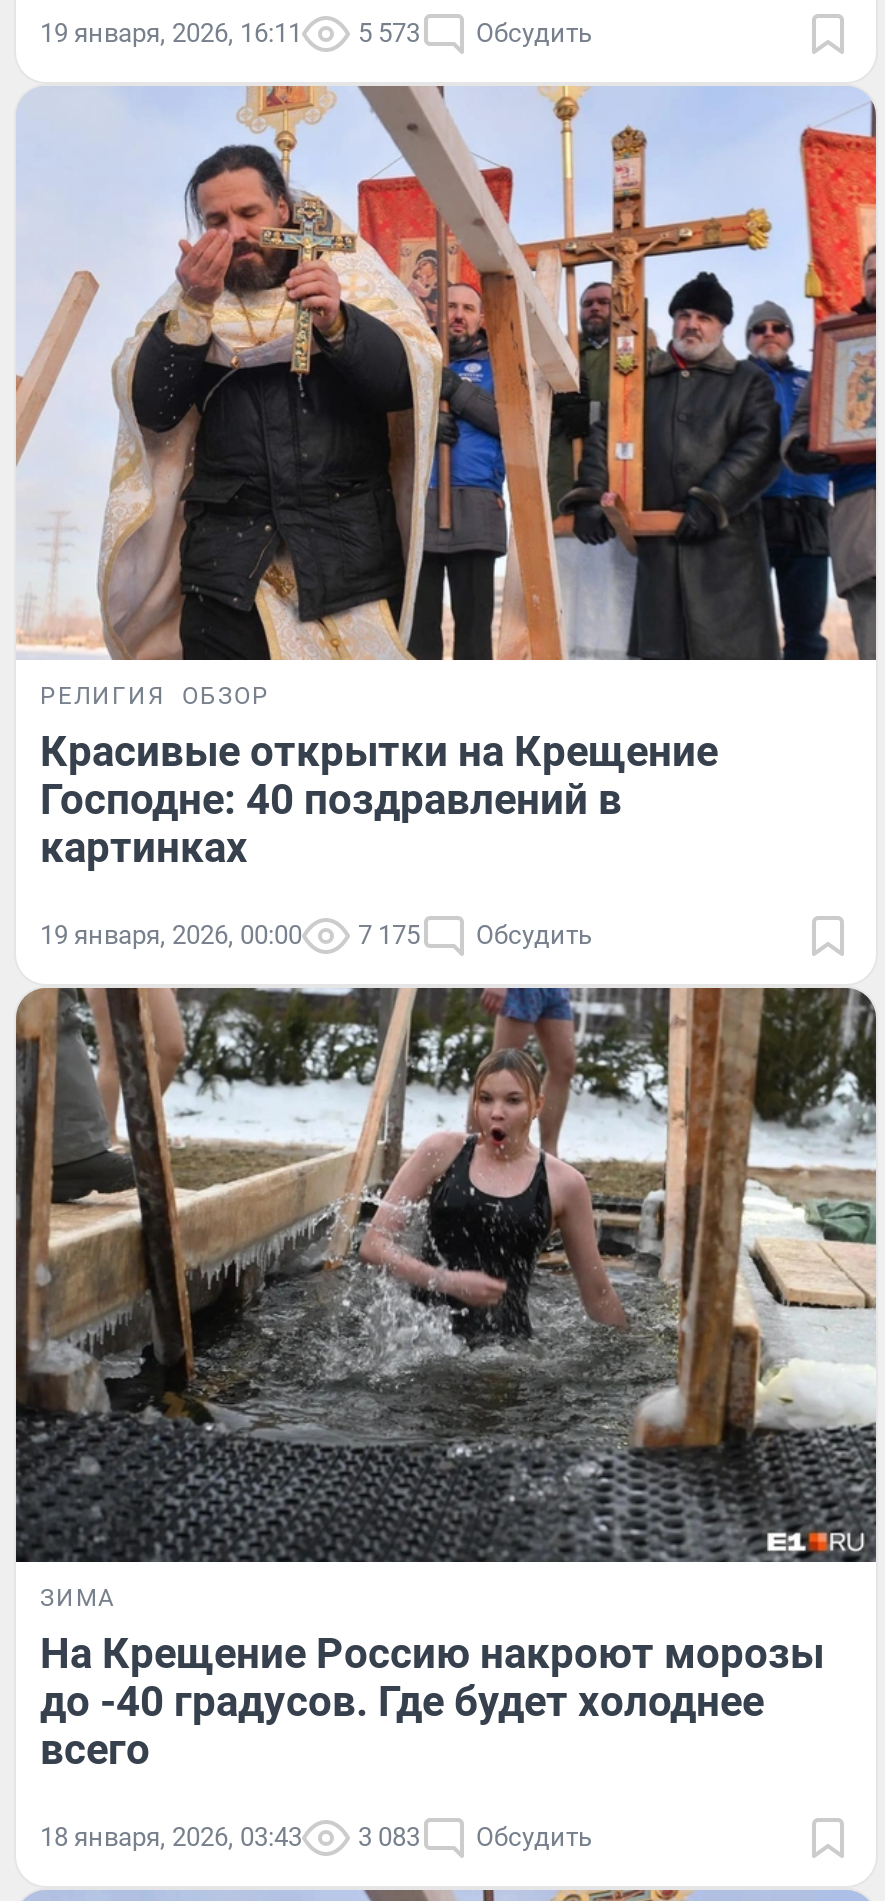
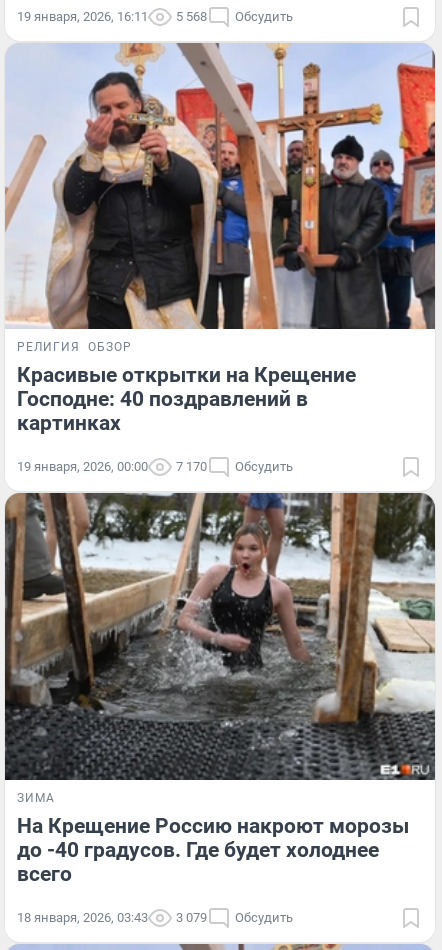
[40,18,592,48] 19 января, 2026, 16:11 5 573 Обсудить -> [17,9,293,24] 19 января, 2026, 16:11 5 568 Обсудить
[40,920,592,950] 19 января, 2026, 00:00 7 175 Обсудить -> [17,459,293,474] 19 января, 2026, 00:00 7 170 Обсудить
[40,1821,592,1851] 18 января, 2026, 03:43 3 083 Обсудить -> [17,910,293,925] 18 января, 2026, 03:43 3 079 Обсудить

